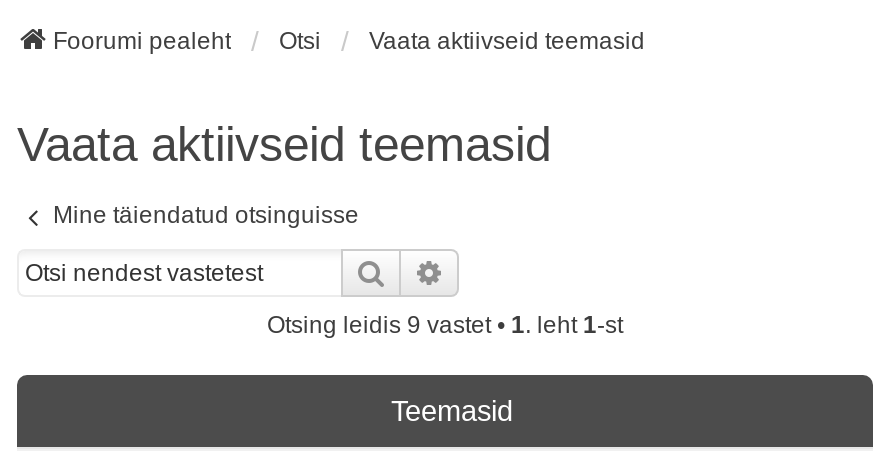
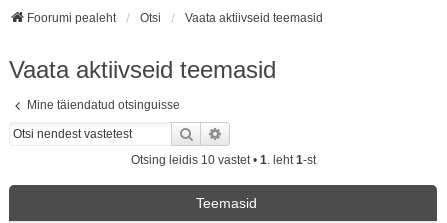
[267,311,623,339] Otsing leidis 9 vastet • 1. leht 1-st -> [130,153,315,167] Otsing leidis 10 vastet • 1. leht 1-st

